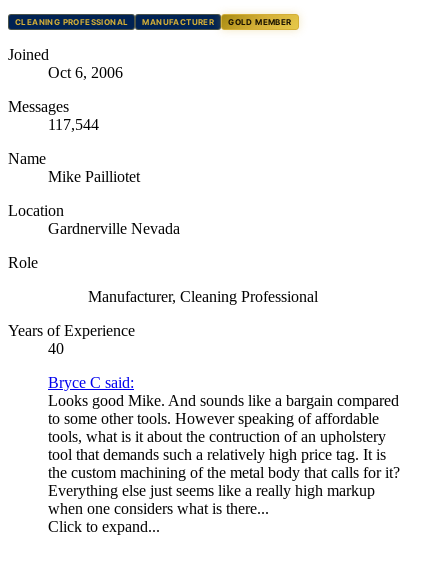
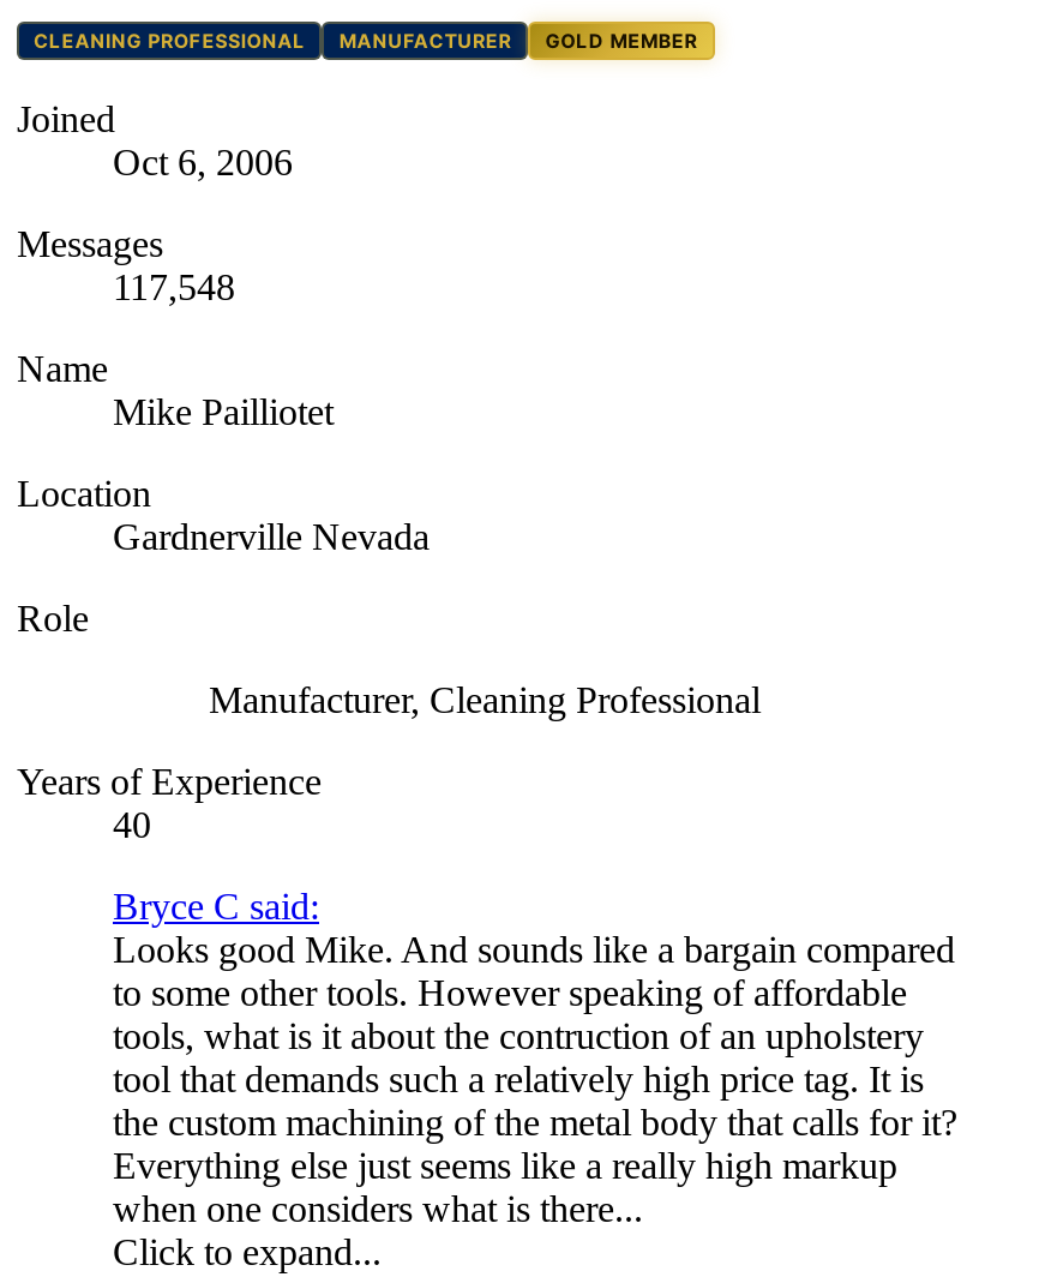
[48,116,99,133] 117,544 -> [113,266,235,307] 117,548

